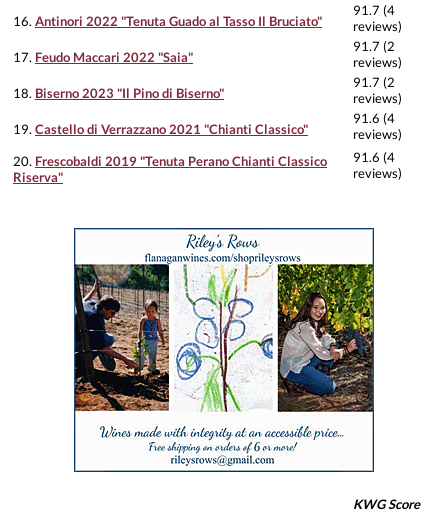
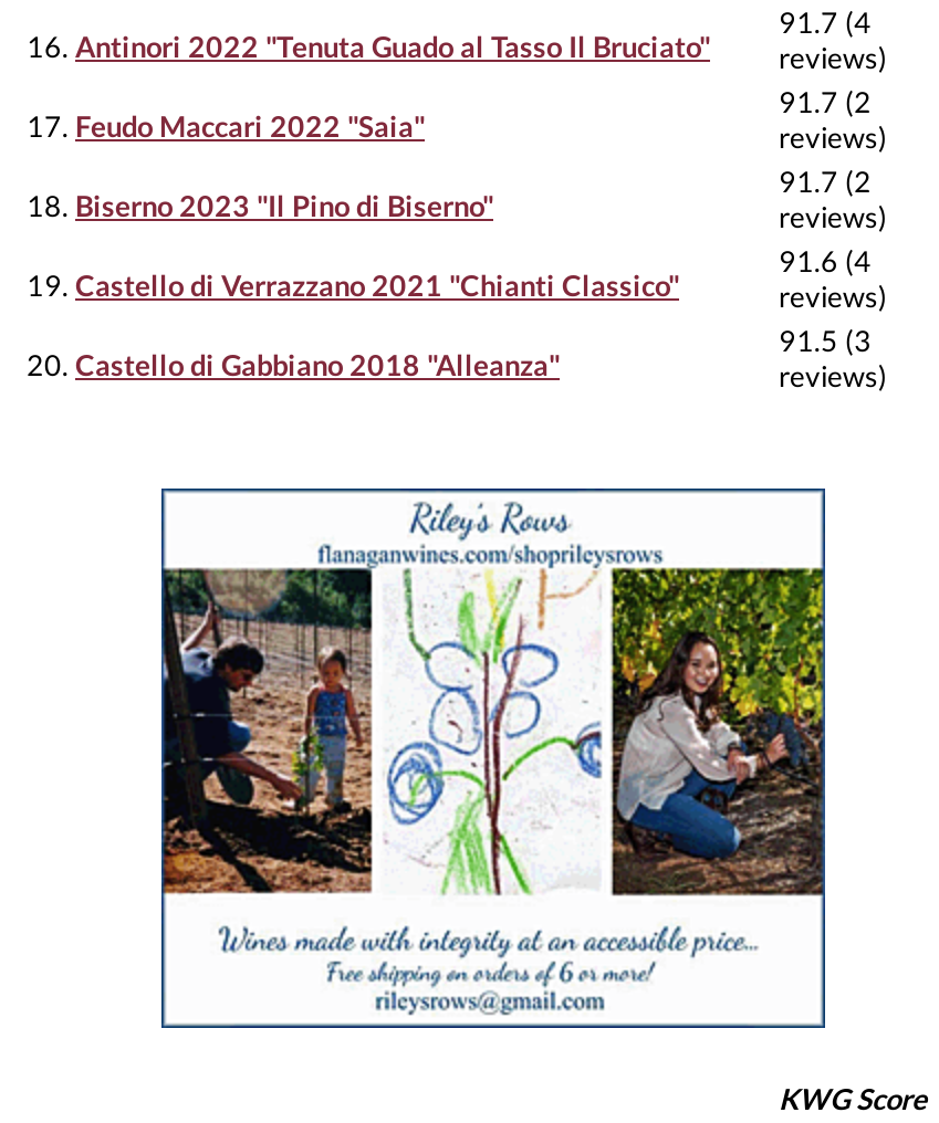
[13,153,327,185] 20. Frescobaldi 2019 "Tenuta Perano Chianti Classico | Riserva" -> [27,346,560,382] 20. Castello di Gabbiano 2018 "Alleanza"
[353,149,395,165] 91.6 (4 -> [779,322,872,357] 91.5 (3

